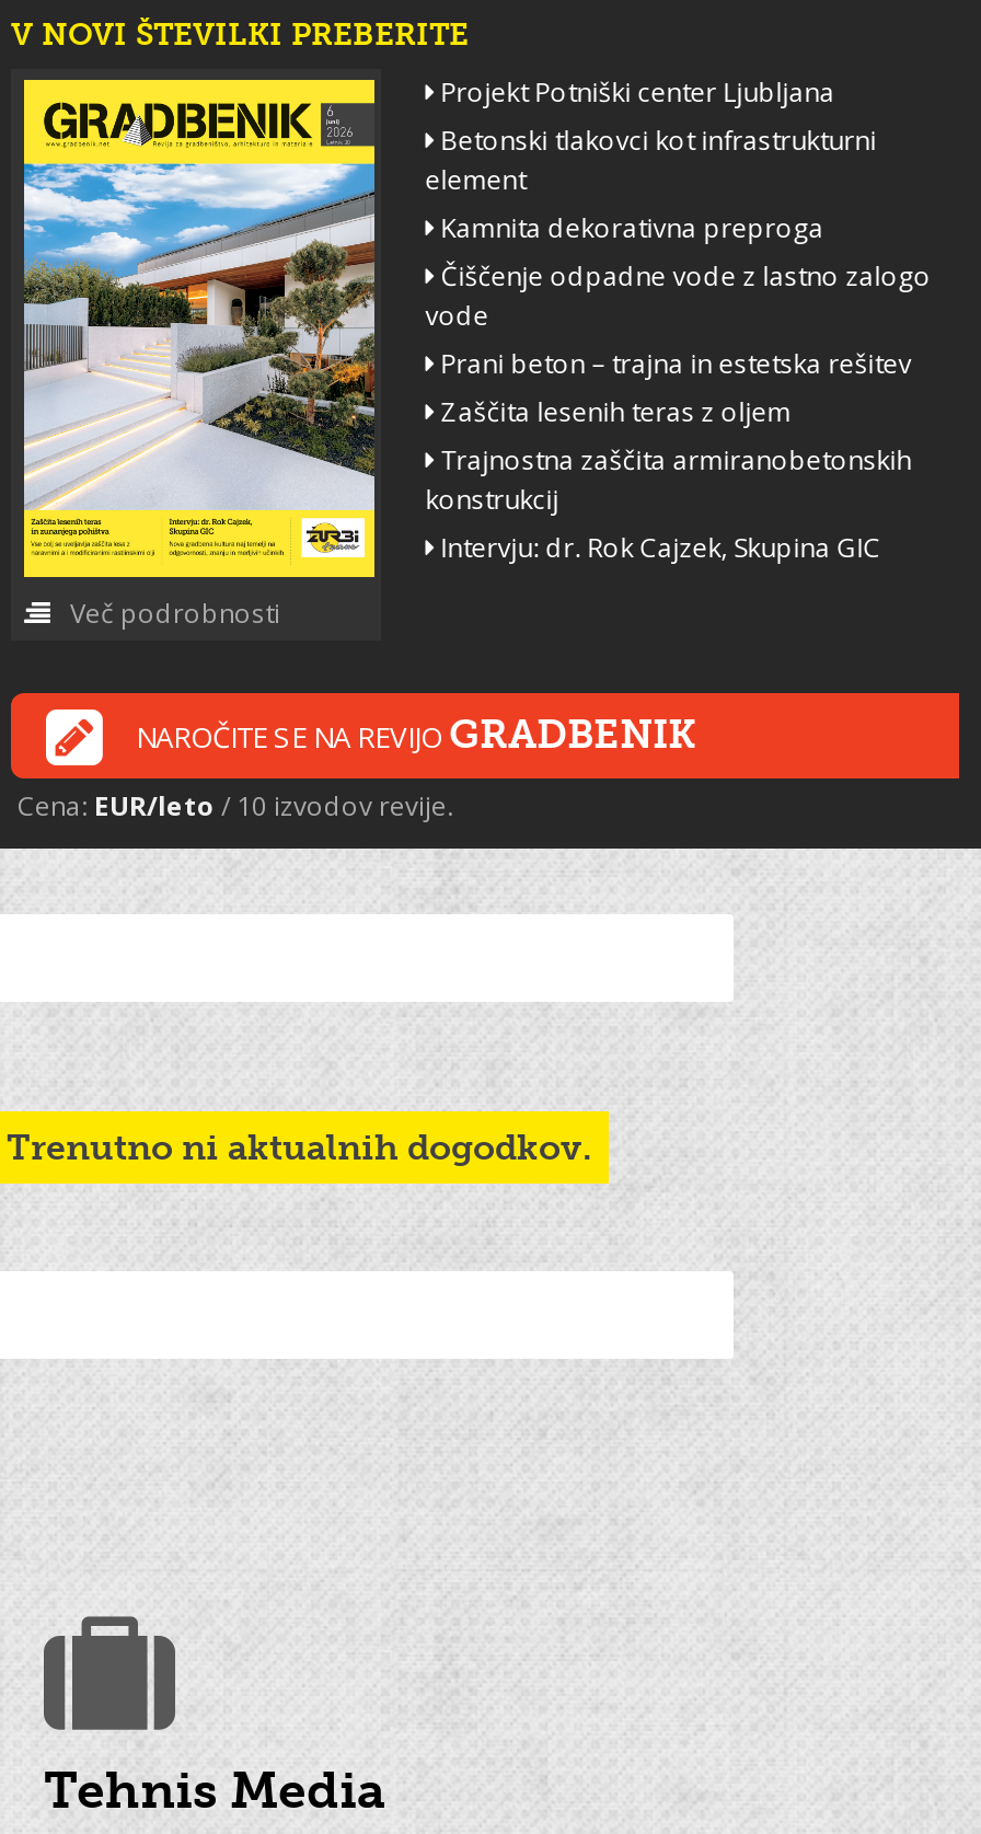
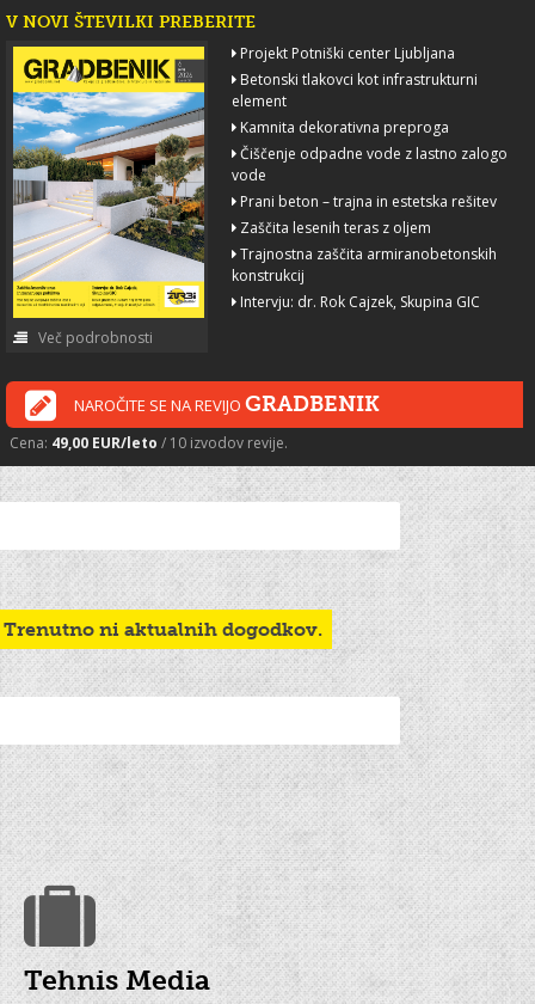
[18,787,453,824] Cena: EUR/leto / 10 izvodov revije. -> [10,433,288,453] Cena: 49,00 EUR/leto / 10 izvodov revije.

